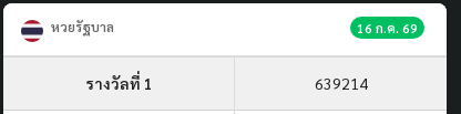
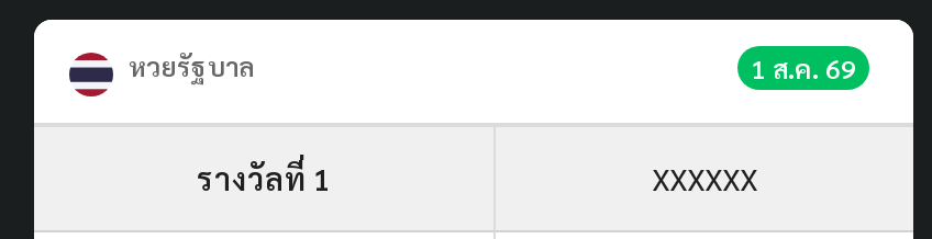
[357,19,418,36] 16 ก.ค. 69 -> [751,50,856,85] 1 ส.ค. 69
[314,73,367,93] 639214 -> [652,157,757,197] XXXXXX

